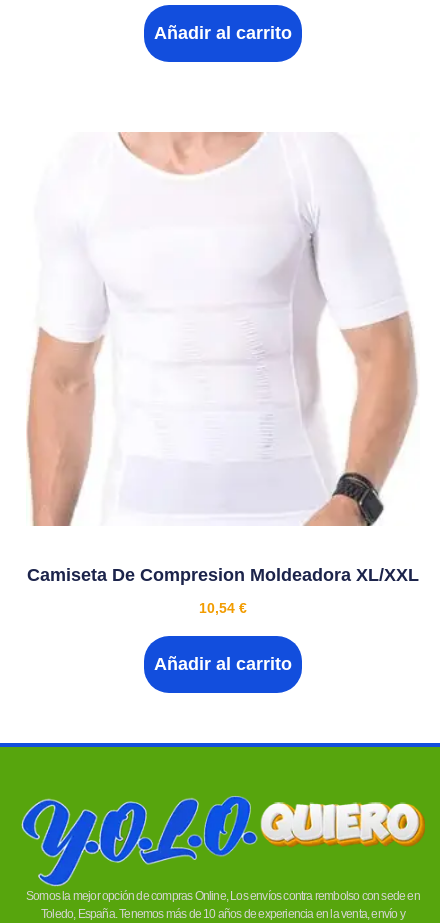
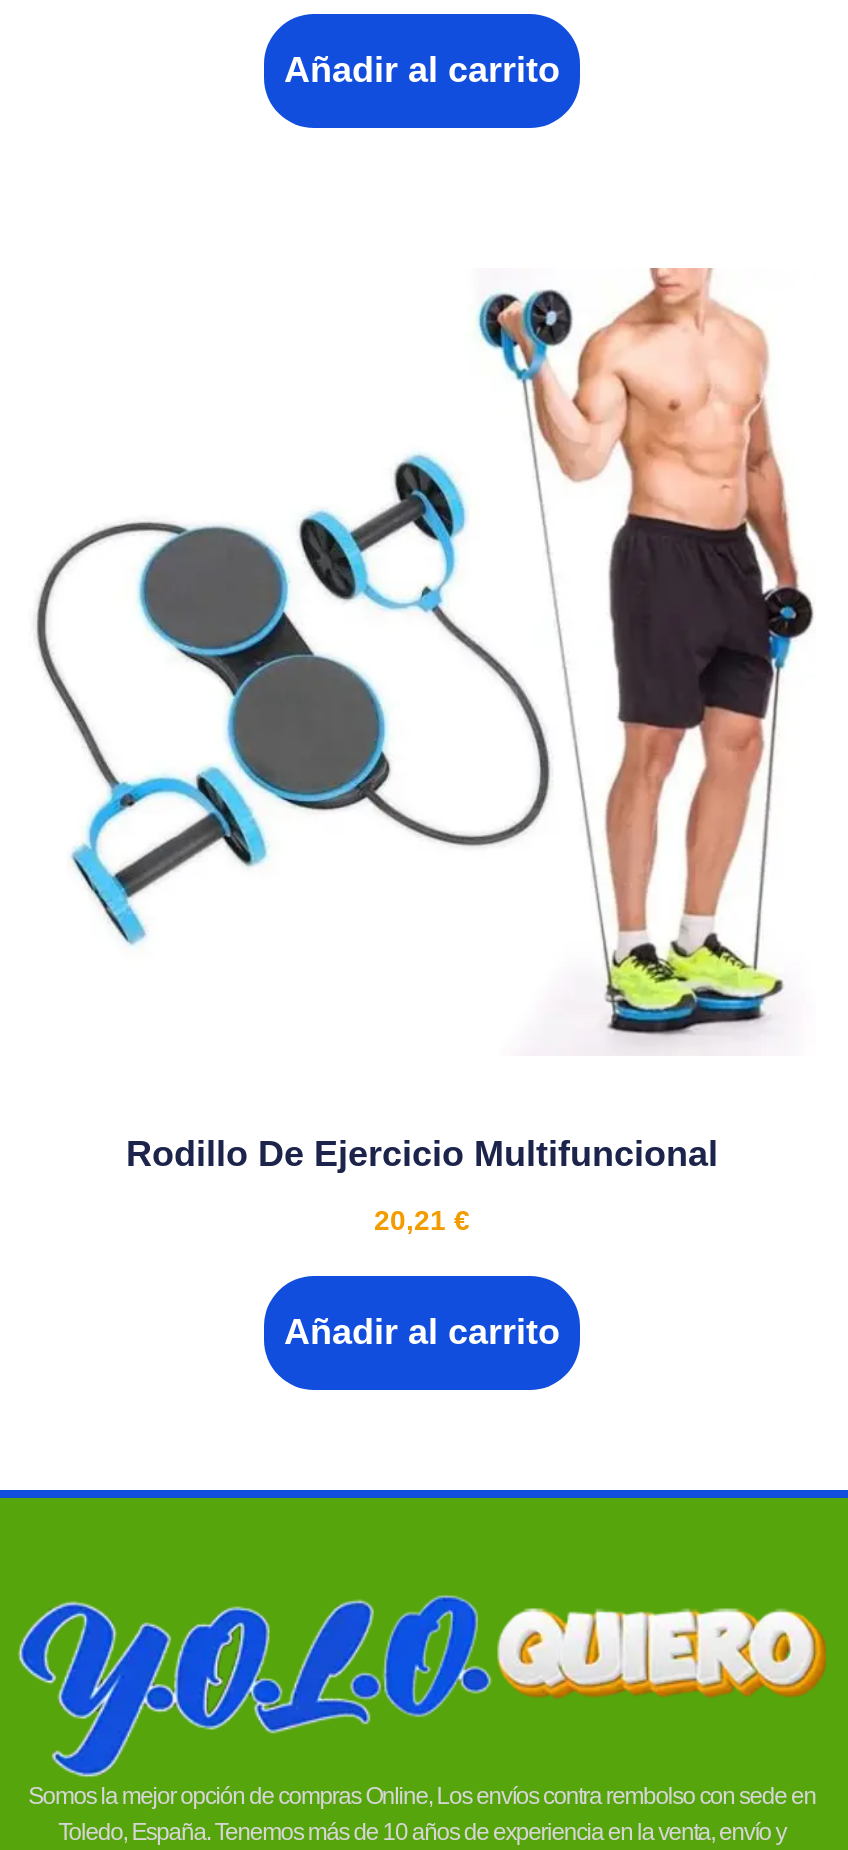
[26,131,419,585] [image] | Camiseta De Compresion Moldeadora XL/XXL -> [30,266,814,1174] [image] | Rodillo De Ejercicio Multifuncional
[199,600,247,616] 10,54 € -> [374,1204,470,1236] 20,21 €

